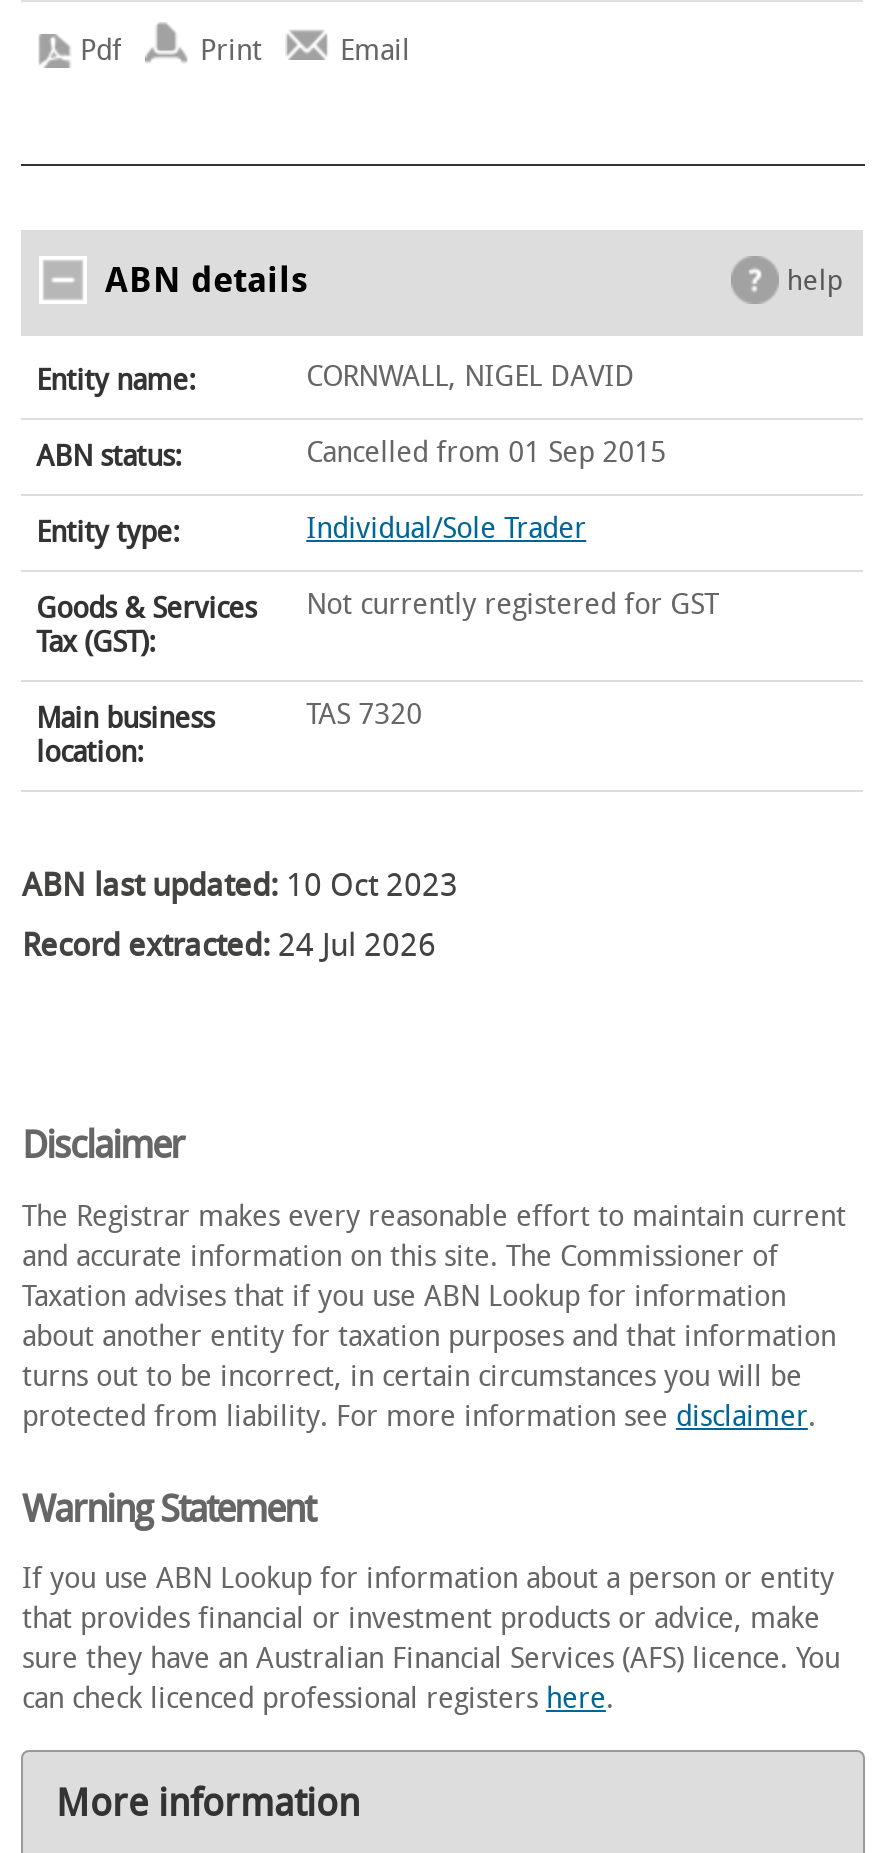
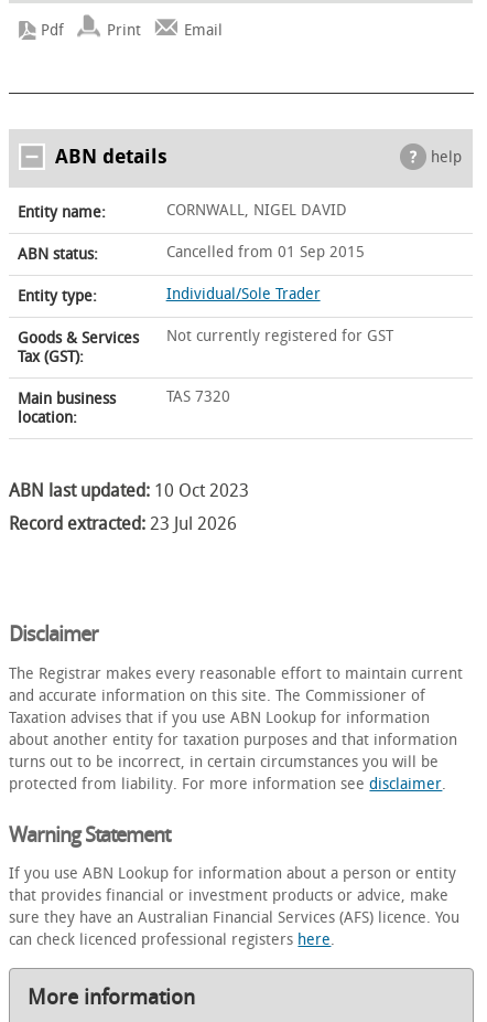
[22,926,436,964] Record extracted: 24 Jul 2026 -> [9,513,237,534] Record extracted: 23 Jul 2026

